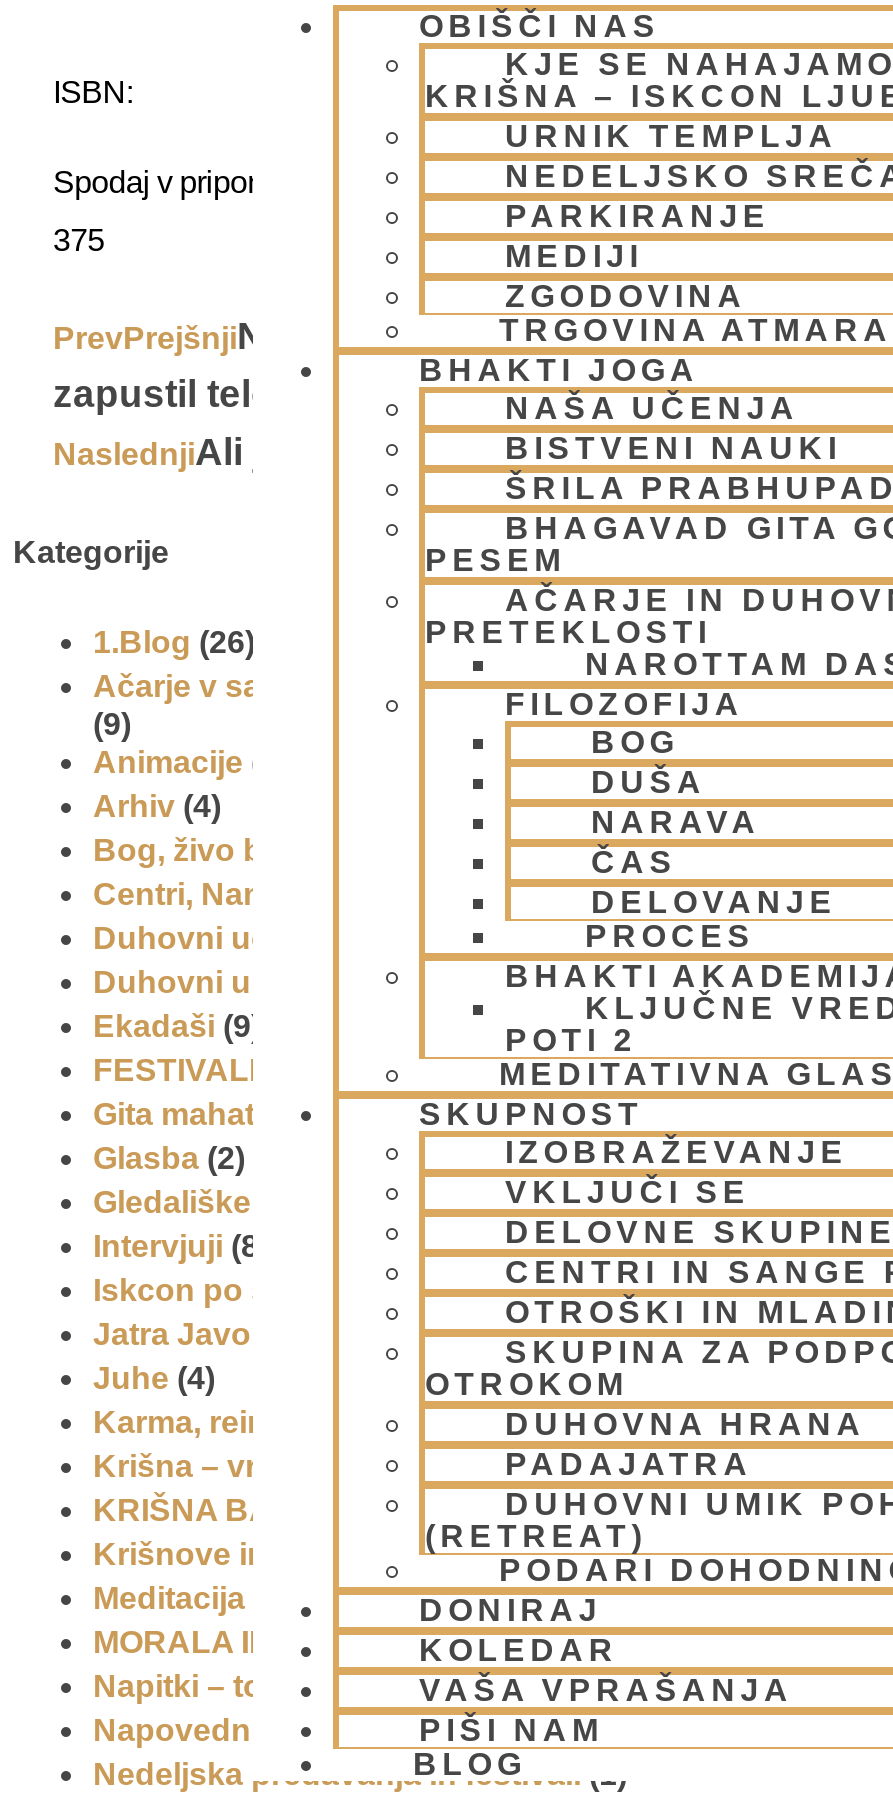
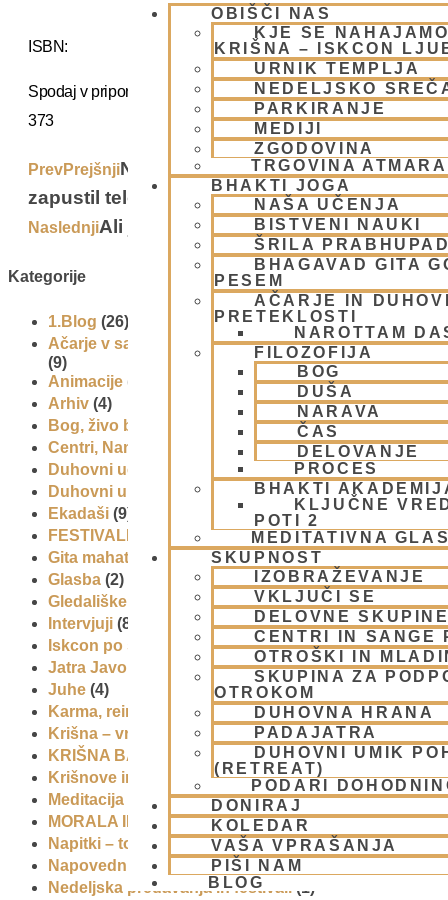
[53,223,105,257] 375 -> [28,112,54,129] 373

